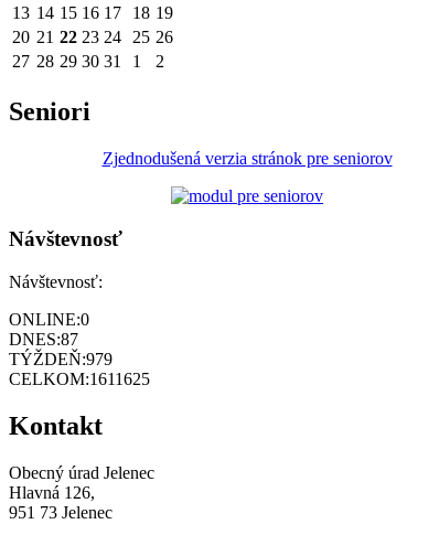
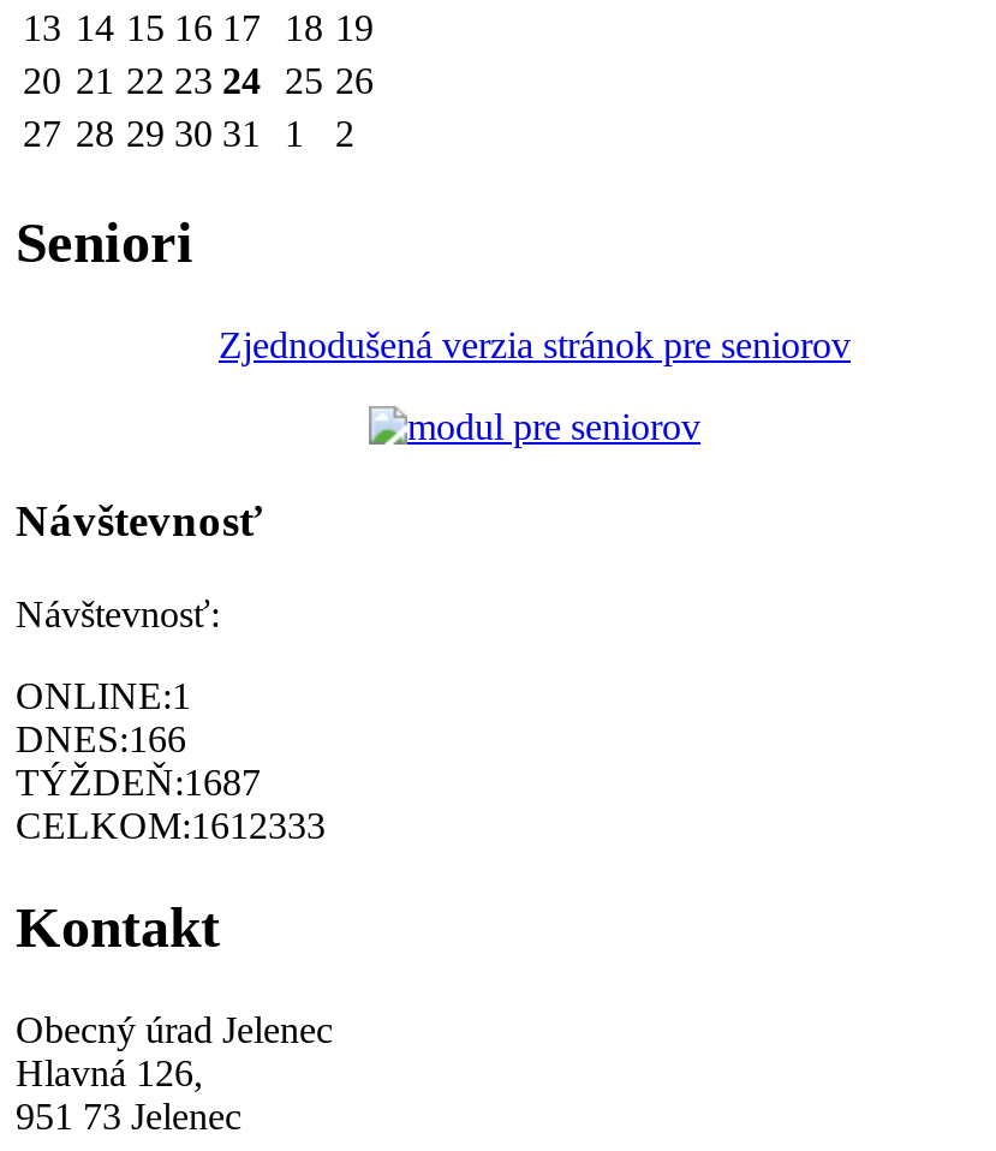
[9,310,89,328] ONLINE:0 -> [16,675,191,715] ONLINE:1
[9,329,78,348] DNES:87 -> [16,718,186,759] DNES:166
[9,349,113,368] TÝŽDEŇ:979 -> [16,761,261,802] TÝŽDEŇ:1687
[9,369,150,388] CELKOM:1611625 -> [16,804,326,845] CELKOM:1612333

